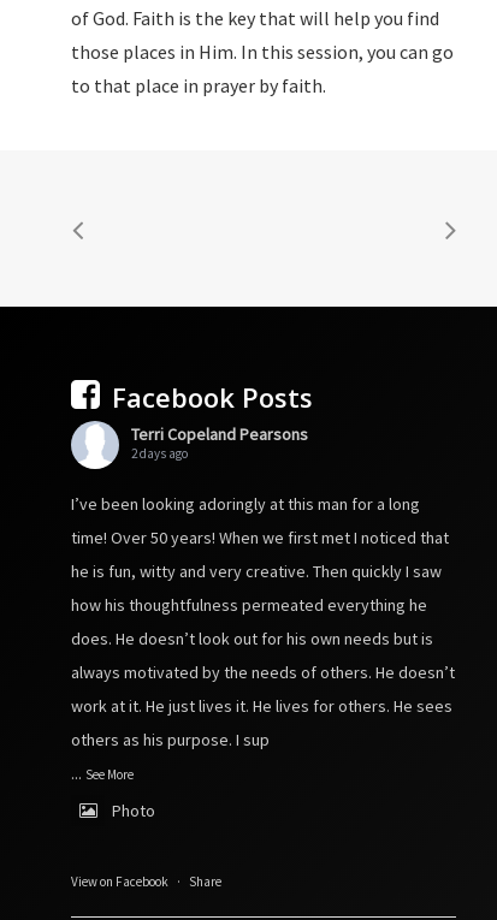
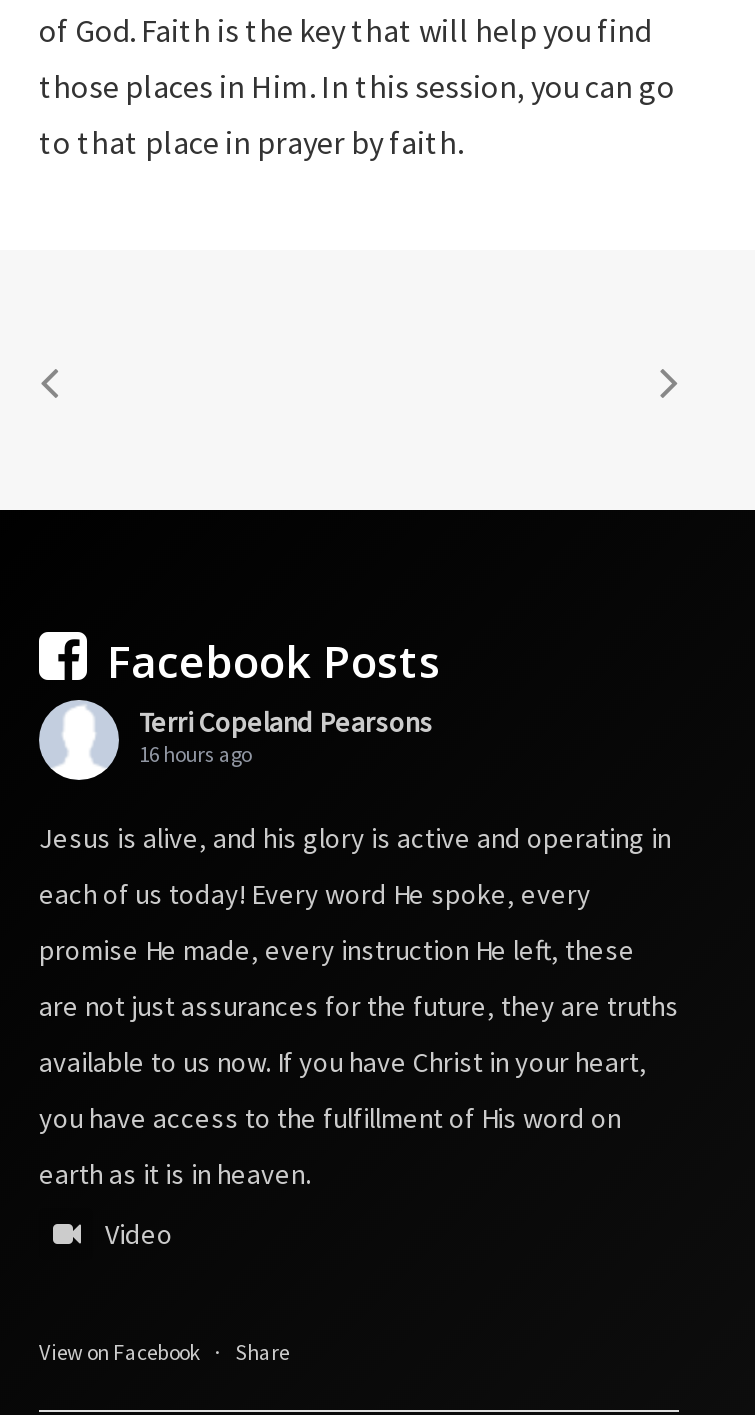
[71,445,455,822] 2 days ago | I’ve been looking adoringly at this man for a long | time! Over 50 years! When we first met I noticed that | he is fun, witty and very creative. Then quickly I saw | how his thoughtfulness permeated everything he | does. He doesn’t look out for his own needs but is | always motivated by the needs of others. He doesn’t | work at it. He just lives it. He lives for others. He sees | others as his purpose. I sup | ... See More | Photo -> [39,740,679,1253] 16 hours ago | Jesus is alive, and his glory is active and operating in | each of us today! Every word He spoke, every | promise He made, every instruction He left, these | are not just assurances for the future, they are truths | available to us now. If you have Christ in your heart, | you have access to the fulfillment of His word on | earth as it is in heaven. | Video

